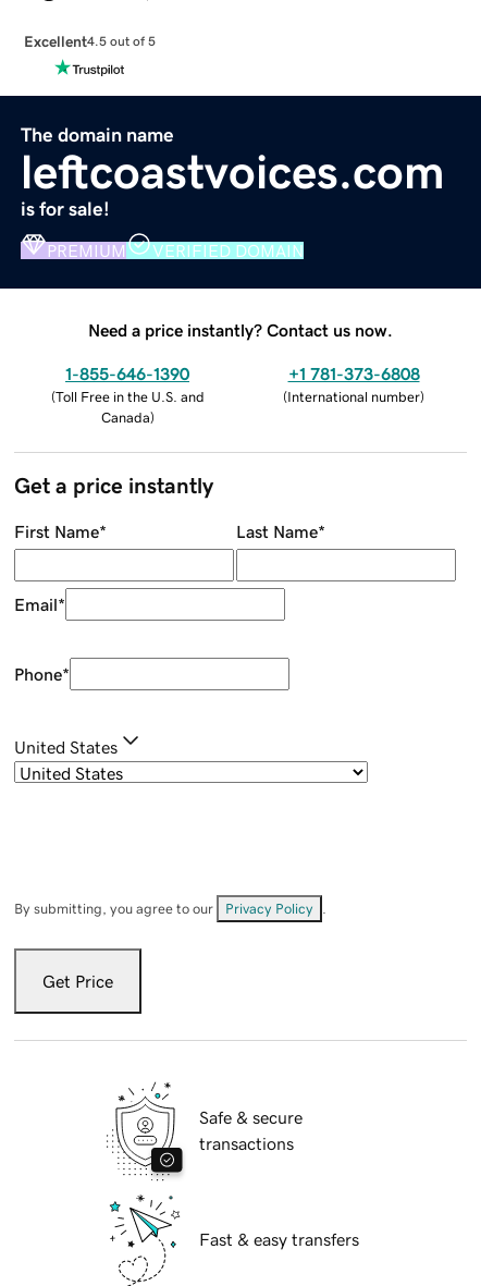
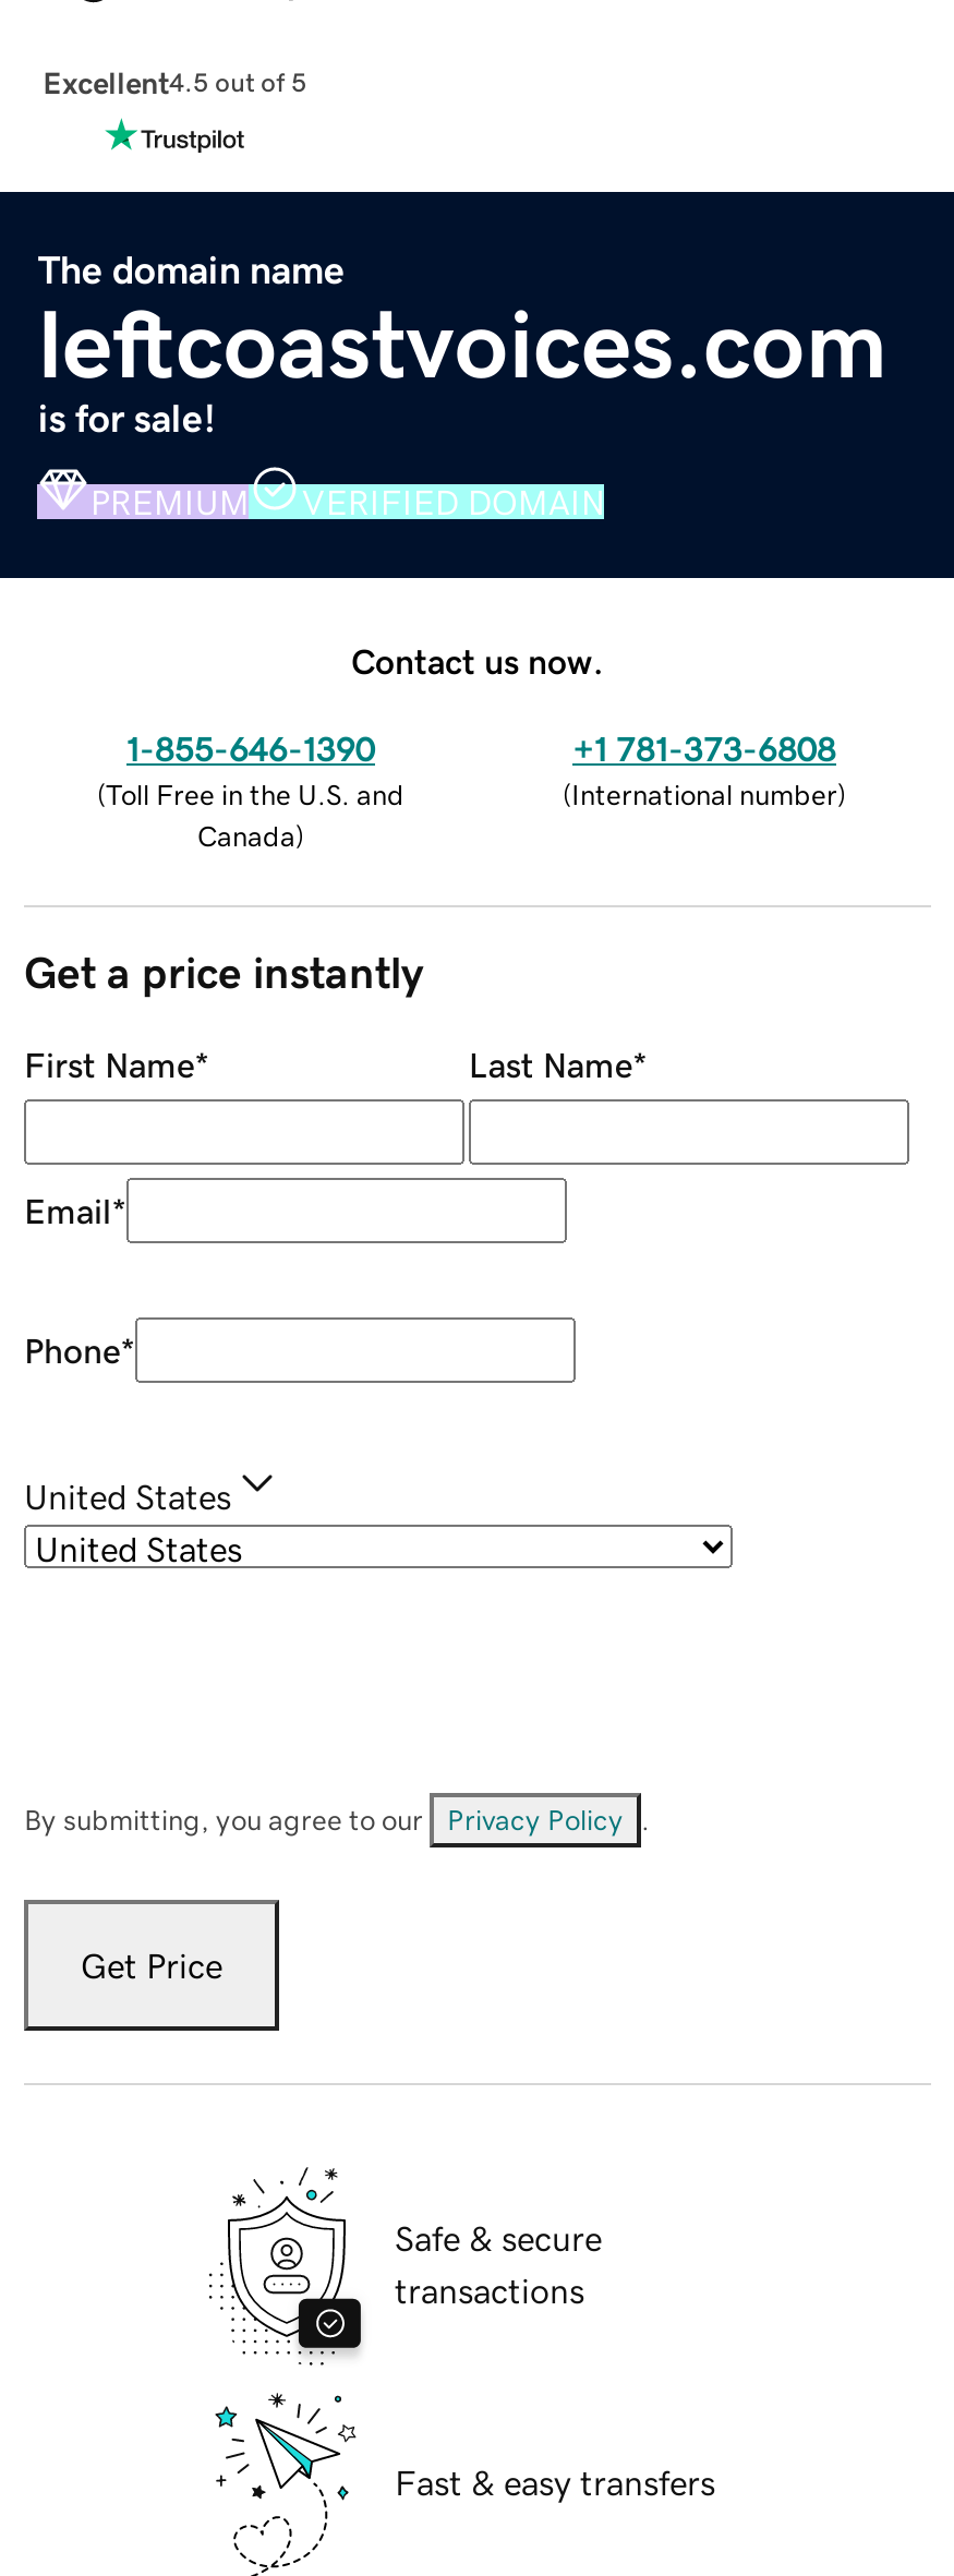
[88,321,393,338] Need a price instantly? Contact us now. -> [351,643,604,677] Contact us now.

